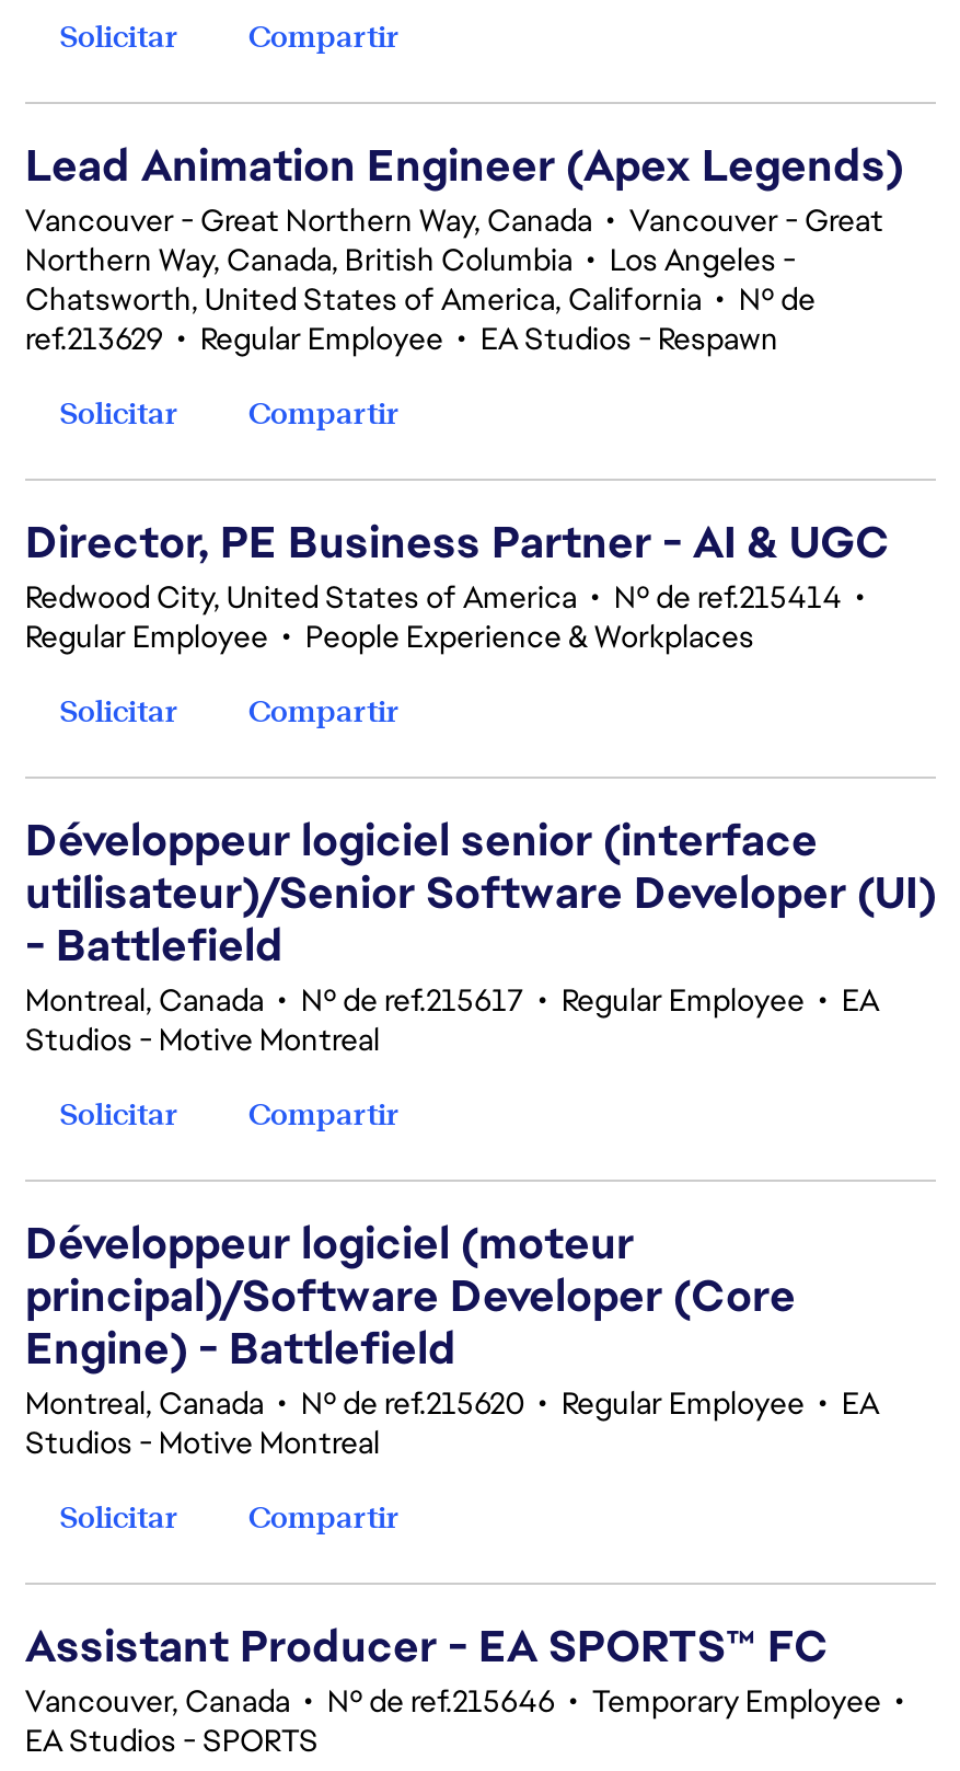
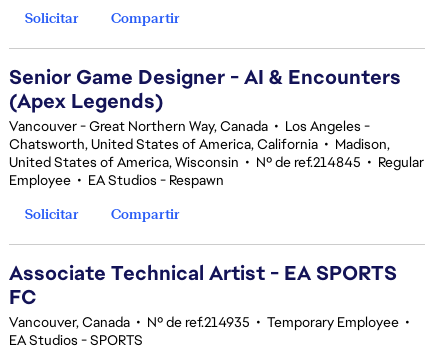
[25,137,903,358] Lead Animation Engineer (Apex Legends) | Vancouver - Great Northern Way, Canada • Vancouver - Great | Northern Way, Canada, British Columbia • Los Angeles - | Chatsworth, United States of America, California • Nº de | ref.213629 • Regular Employee • EA Studios - Respawn -> [9,64,424,189] Senior Game Designer - AI & Encounters | (Apex Legends) | Vancouver - Great Northern Way, Canada • Los Angeles - | Chatsworth, United States of America, California • Madison, | United States of America, Wisconsin • Nº de ref.214845 • Regular | Employee • EA Studios - Respawn
moved [60,392,400,432] -> [25,204,180,222]: Solicitar | Compartir
[25,514,936,1721] Director, PE Business Partner - AI & UGC | Redwood City, United States of America • Nº de ref.215414 • | Regular Employee • People Experience & Workplaces | Solicitar | Compartir | Développeur logiciel senior (interface | utilisateur)/Senior Software Developer (UI) | - Battlefield | Montreal, Canada • Nº de ref.215617 • Regular Employee • EA | Studios - Motive Montreal | Solicitar | Compartir | Développeur logiciel (moteur | principal)/Software Developer (Core | Engine) - Battlefield | Montreal, Canada • Nº de ref.215620 • Regular Employee • EA | Studios - Motive Montreal | Solicitar | Compartir | Assistant Producer - EA SPORTS™ FC | Vancouver, Canada • Nº de ref.215646 • Temporary Employee • -> [9,260,413,331] Associate Technical Artist - EA SPORTS | FC | Vancouver, Canada • Nº de ref.214935 • Temporary Employee •

